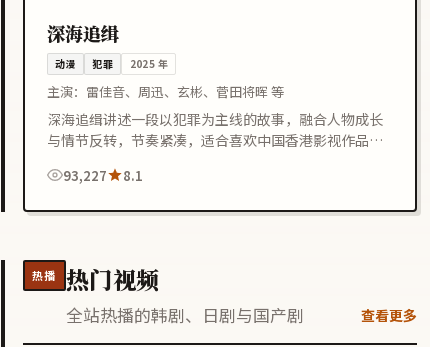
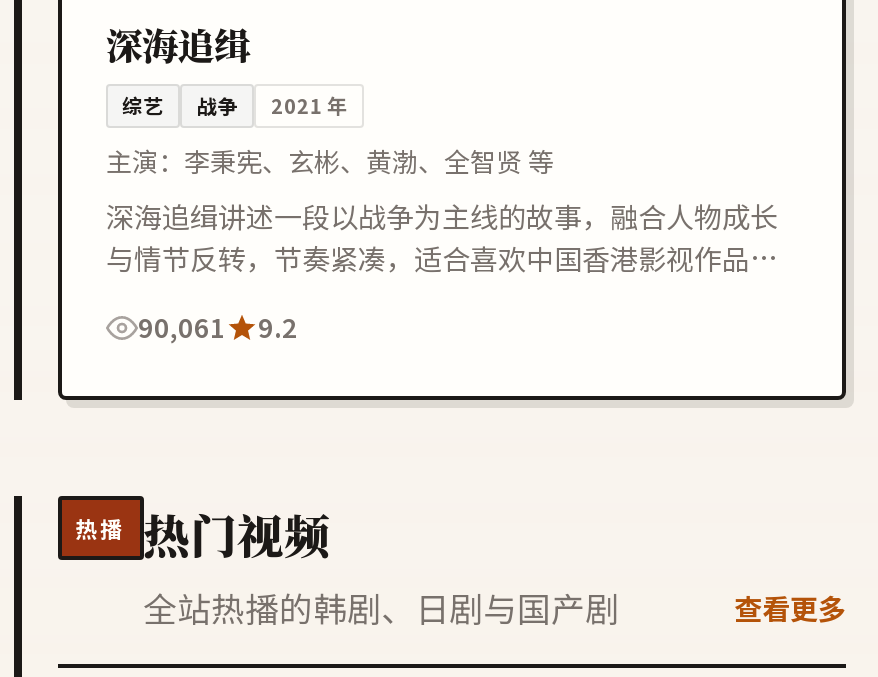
[55,56,168,71] 动漫 | 犯罪 | 2025年 -> [122,89,348,119] 综艺 | 战争 | 2021年
[47,82,383,129] 主演：雷佳音、周迅、玄彬、菅田将晖 等 | 深海追缉讲述一段以犯罪为主线的故事，融合人物成长 -> [106,141,778,235] 主演：李秉宪、玄彬、黄渤、全智贤 等 | 深海追缉讲述一段以战争为主线的故事，融合人物成长
[63,166,107,185] 93,227 -> [138,308,226,346] 90,061
[123,166,143,185] 8.1 -> [258,308,298,346] 9.2

